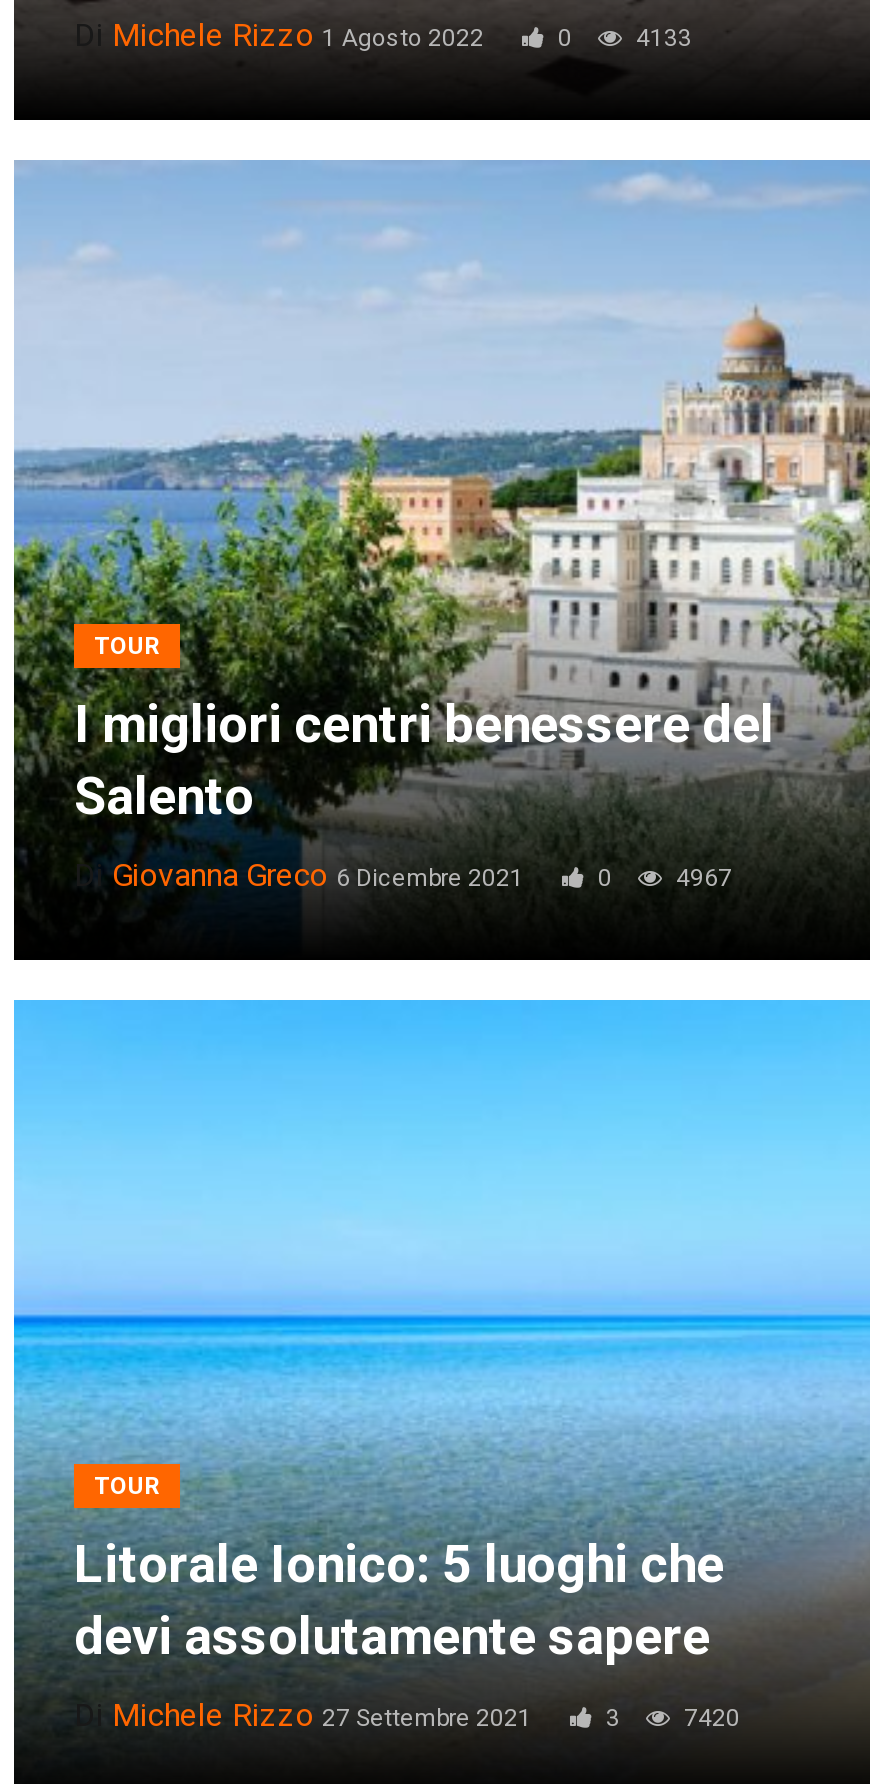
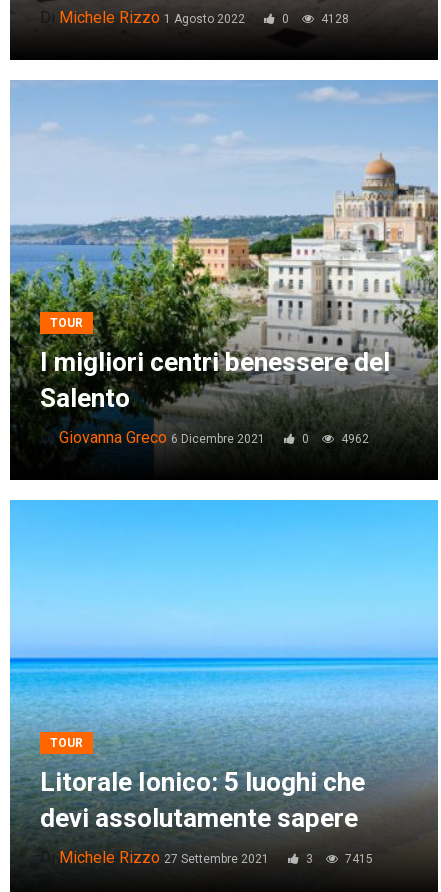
[630,24,692,52] 4133 -> [318,12,349,26] 4128
[670,864,732,892] 4967 -> [338,432,369,446] 4962
[678,1704,740,1732] 7420 -> [342,852,373,866] 7415

